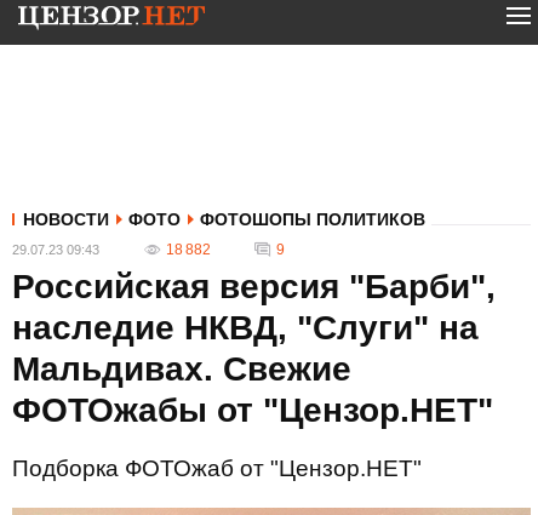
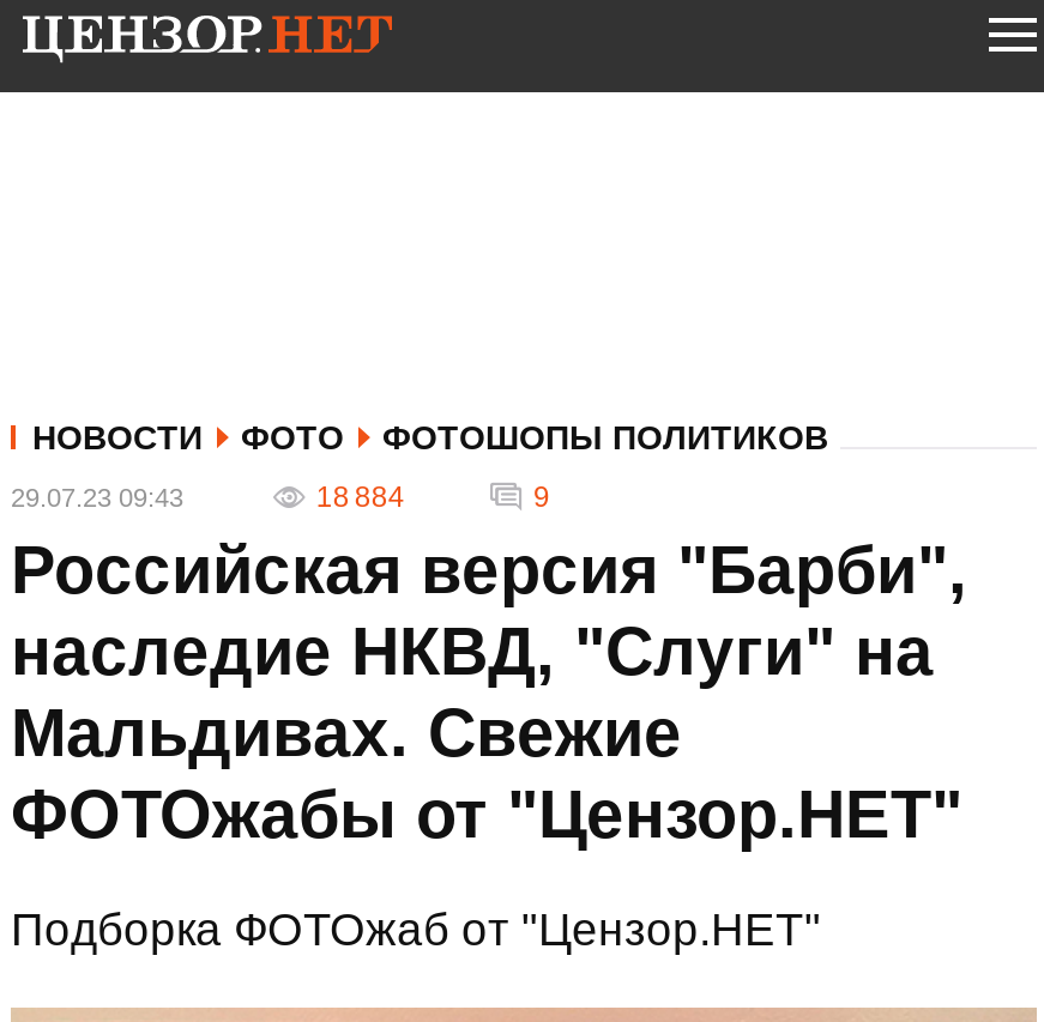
[166,241,211,258] 18 882 -> [316,480,405,514] 18 884

